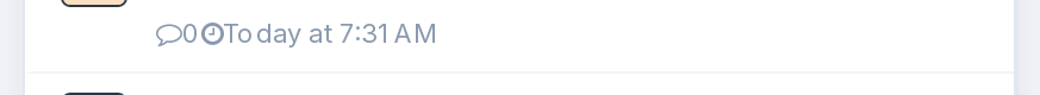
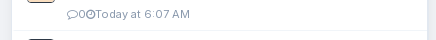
[182,17,437,50] 0 Today at 7:31 AM -> [78,7,190,21] 0 Today at 6:07 AM

